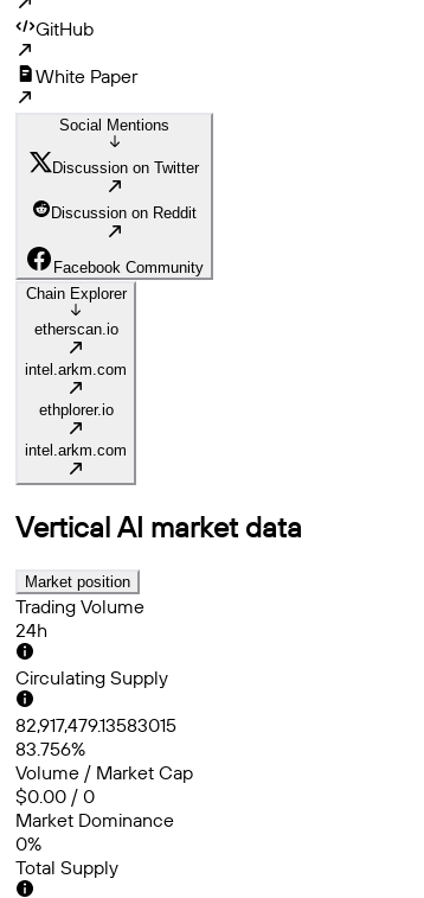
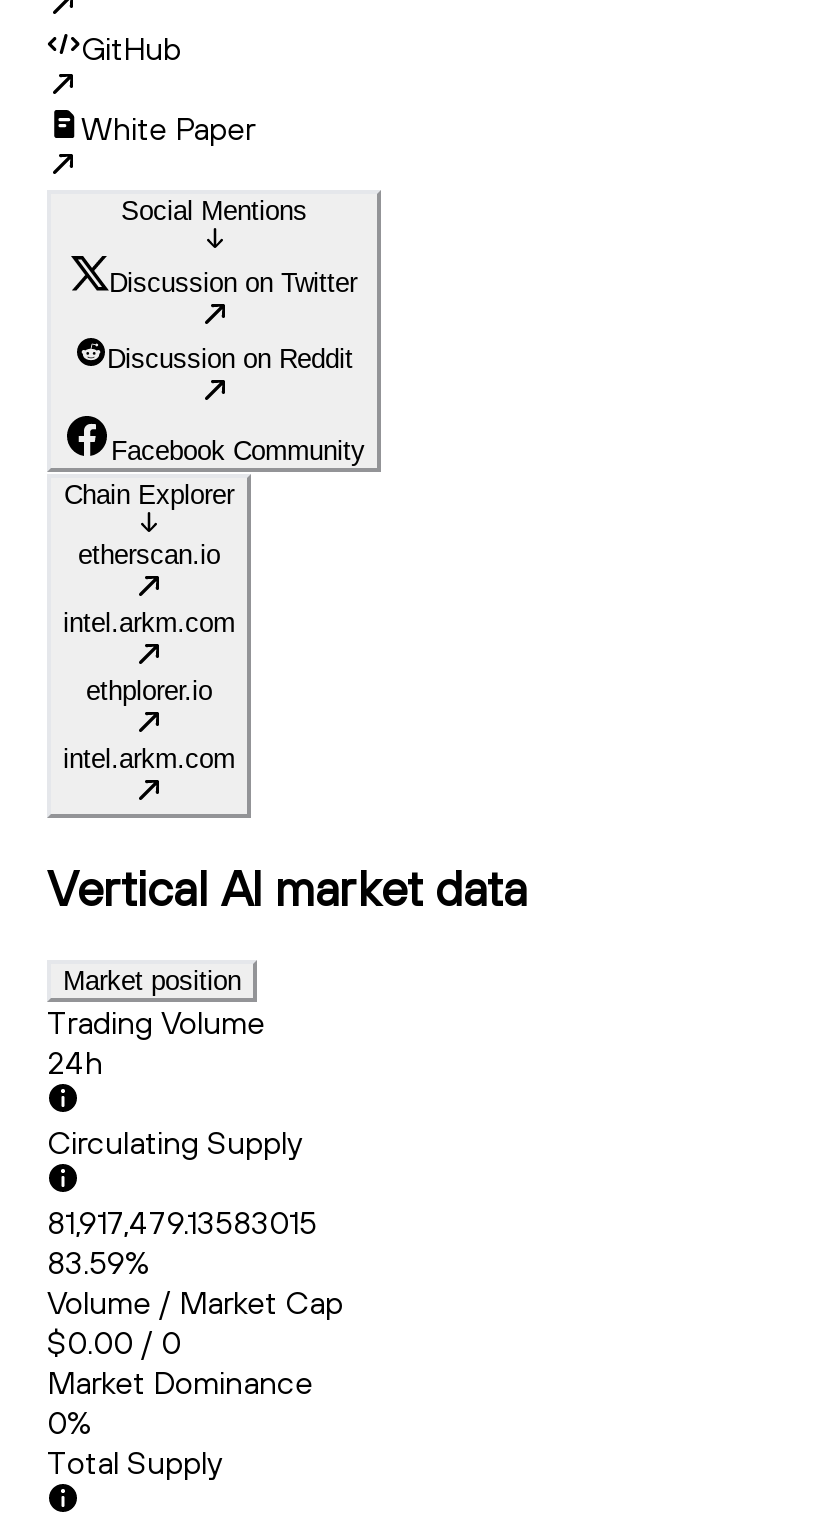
[15,713,176,737] 82,917,479.13583015 -> [47,1202,317,1242] 81,917,479.13583015
[15,737,85,761] 83.756% -> [47,1242,151,1282] 83.59%

